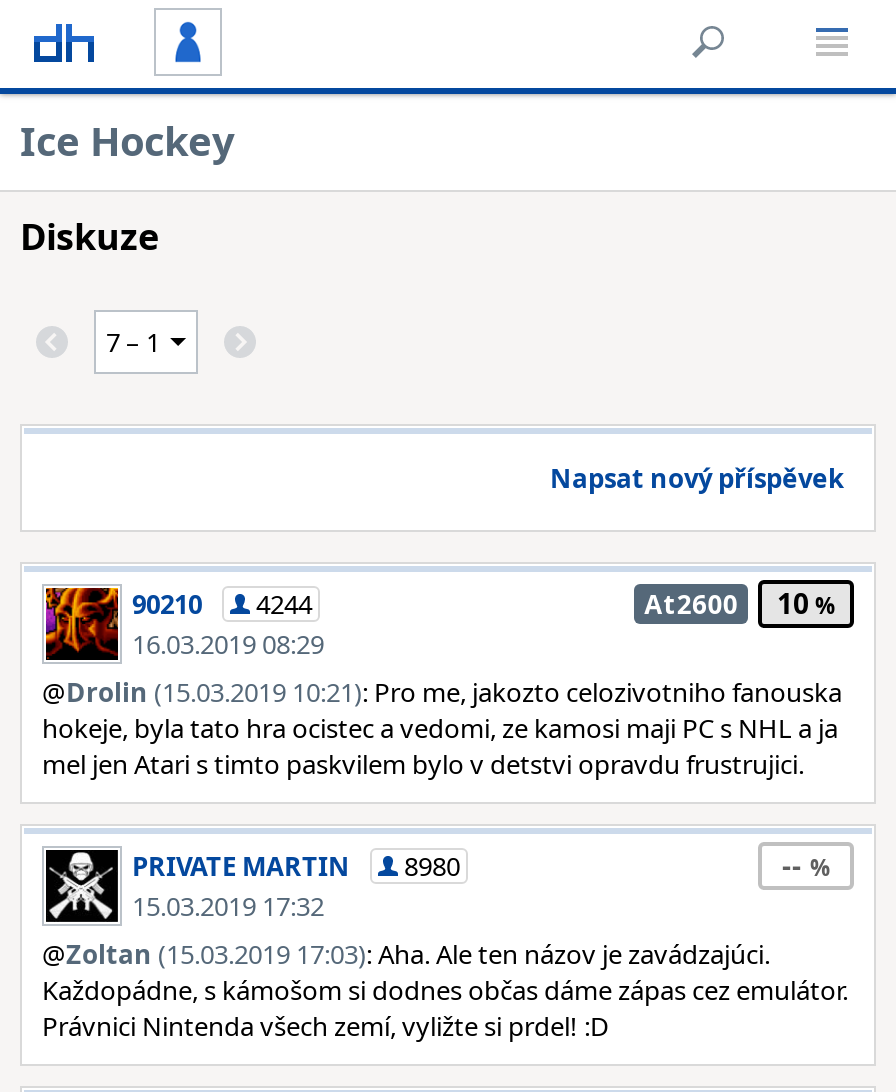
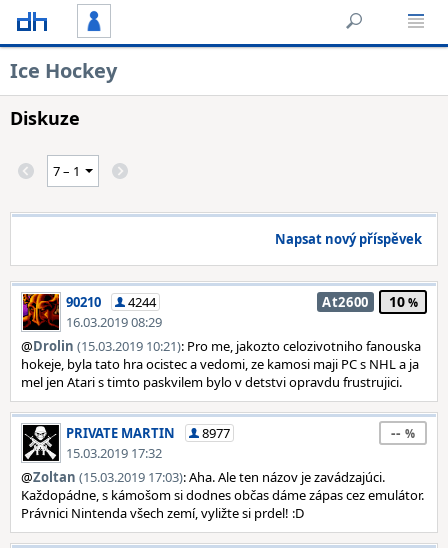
[132,848,460,884] PRIVATE MARTIN 8980 -> [66,424,230,442] PRIVATE MARTIN 8977

